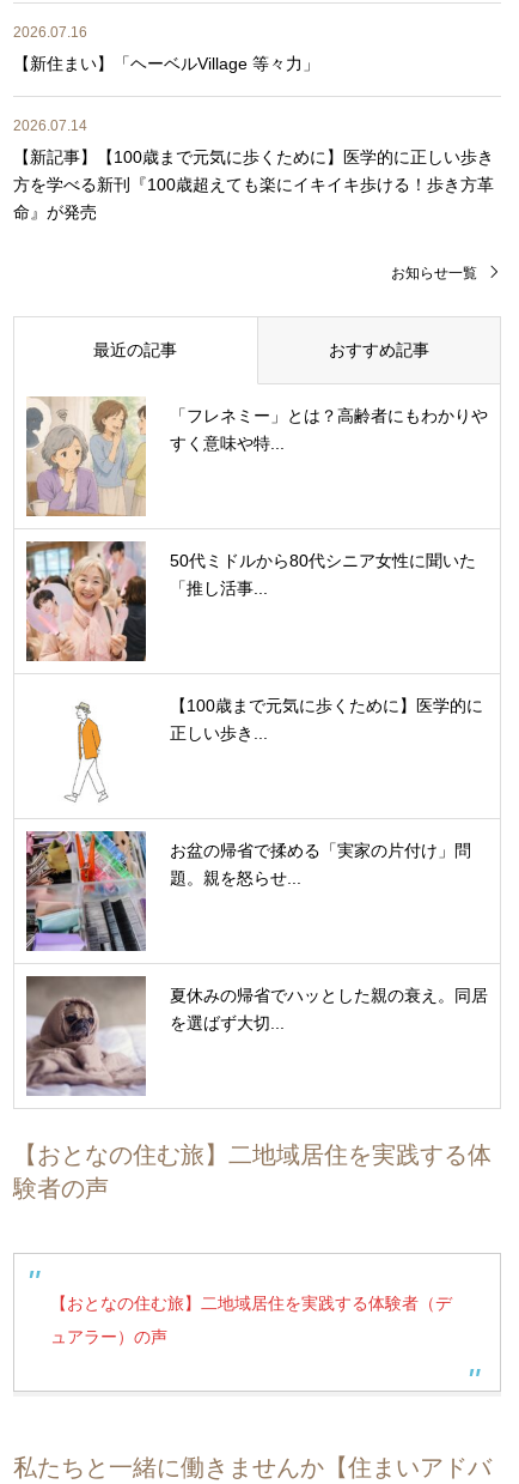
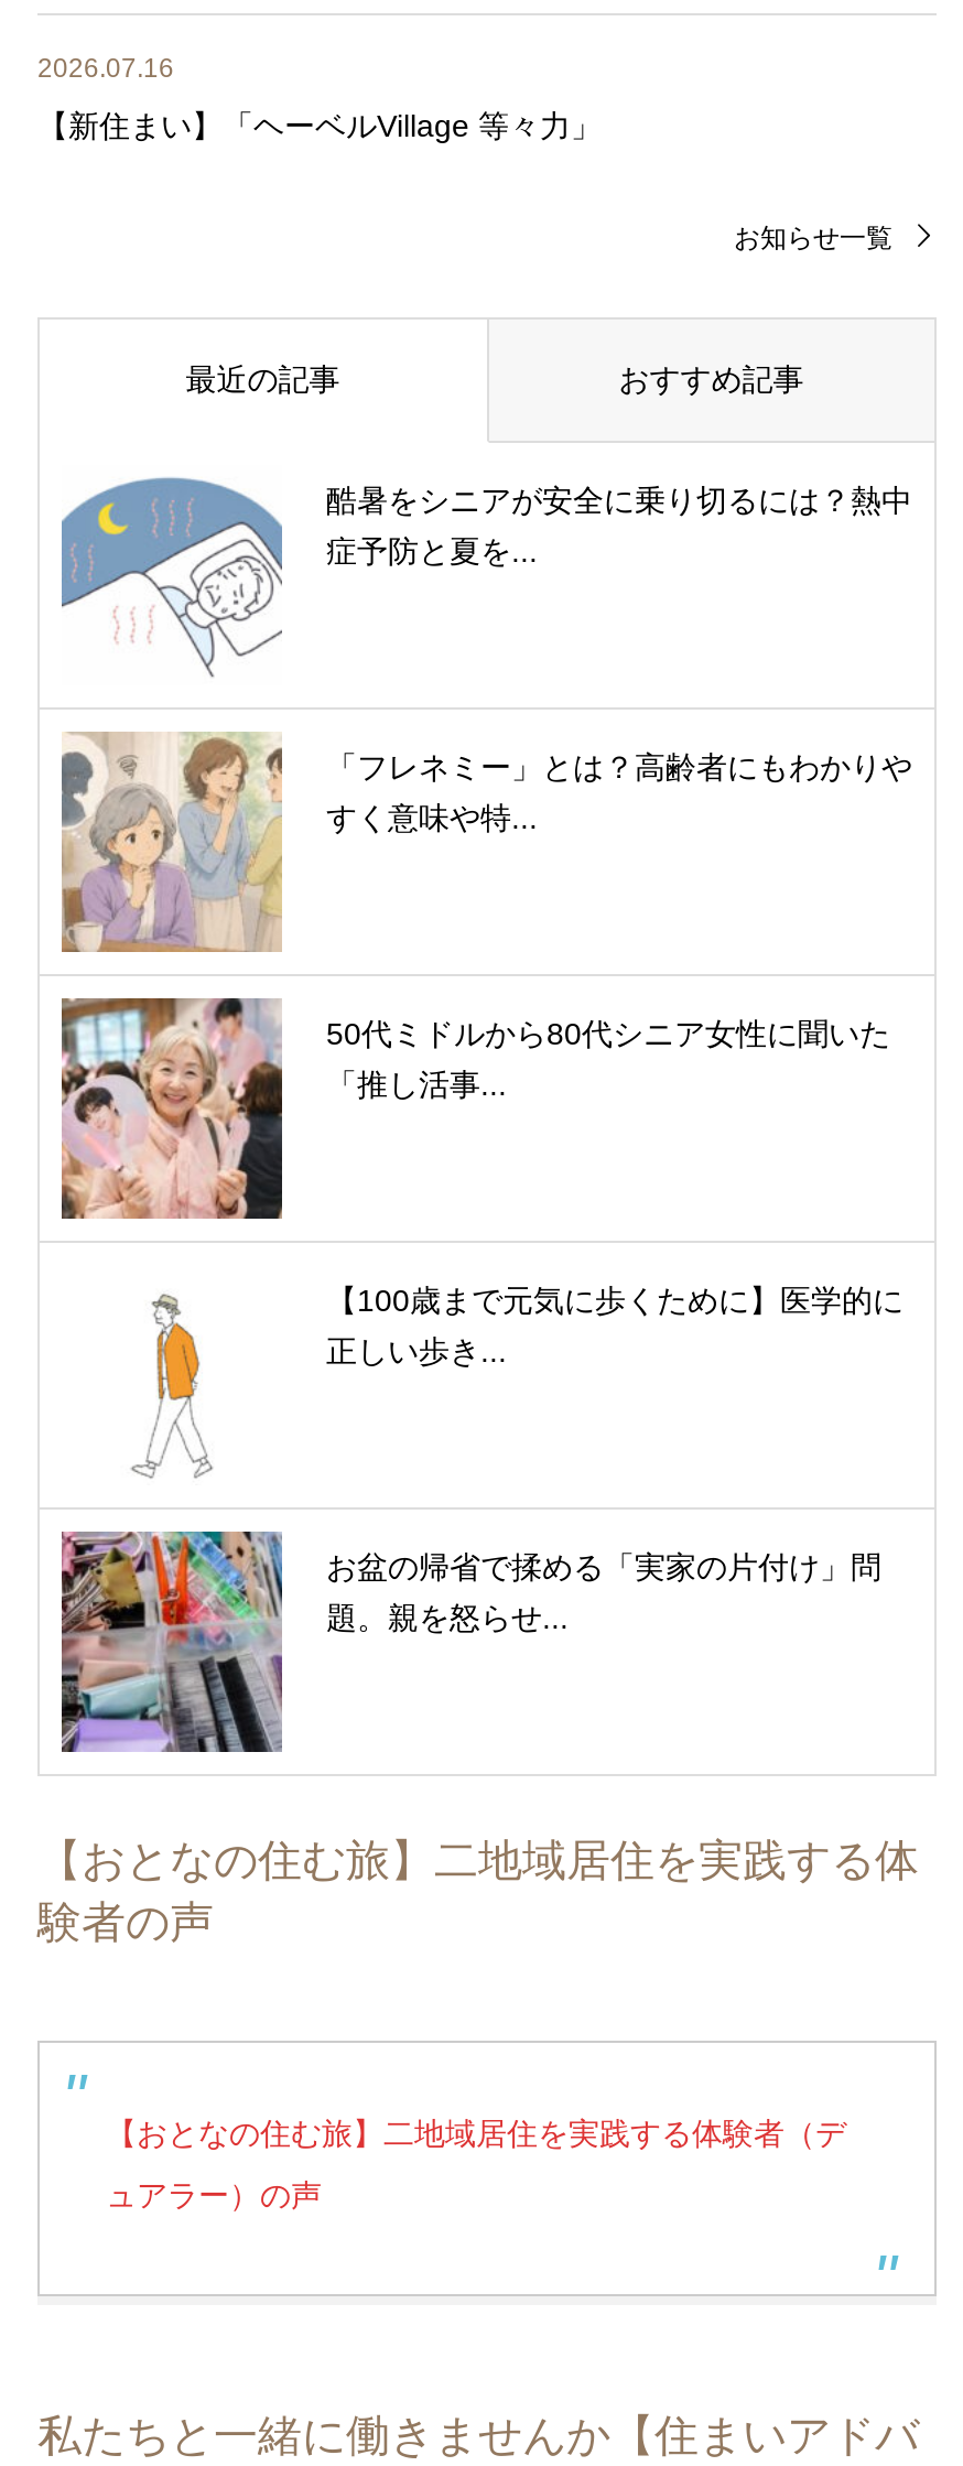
[13,117,494,221] 2026.07.14 | 【新記事】【100歳まで元気に歩くために】医学的に正しい歩き | 方を学べる新刊『100歳超えても楽にイキイキ歩ける！歩き方革 | 命』が発売 -> none
none -> [59,476,912,679] [image] | 酷暑をシニアが安全に乗り切るには？熱中 | 症予防と夏を...
[25,975,488,1096] [image] | 夏休みの帰省でハッとした親の衰え。同居 | を選ばず大切... -> none

